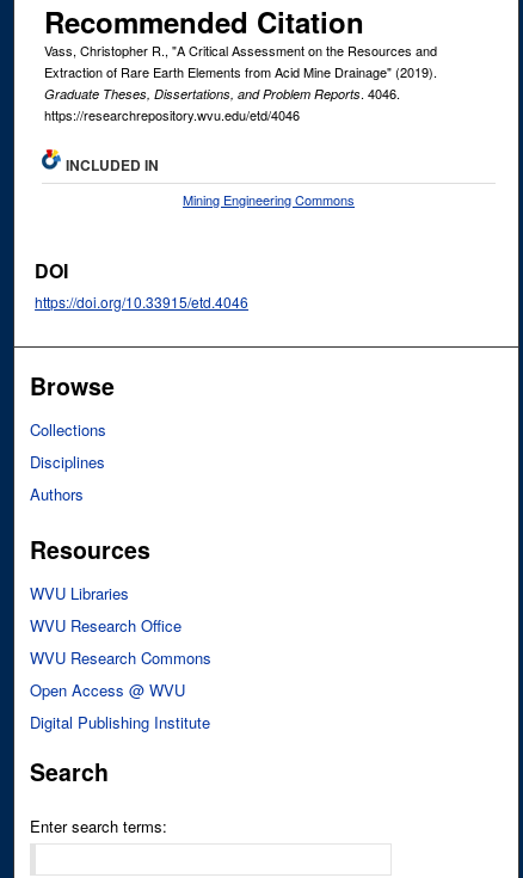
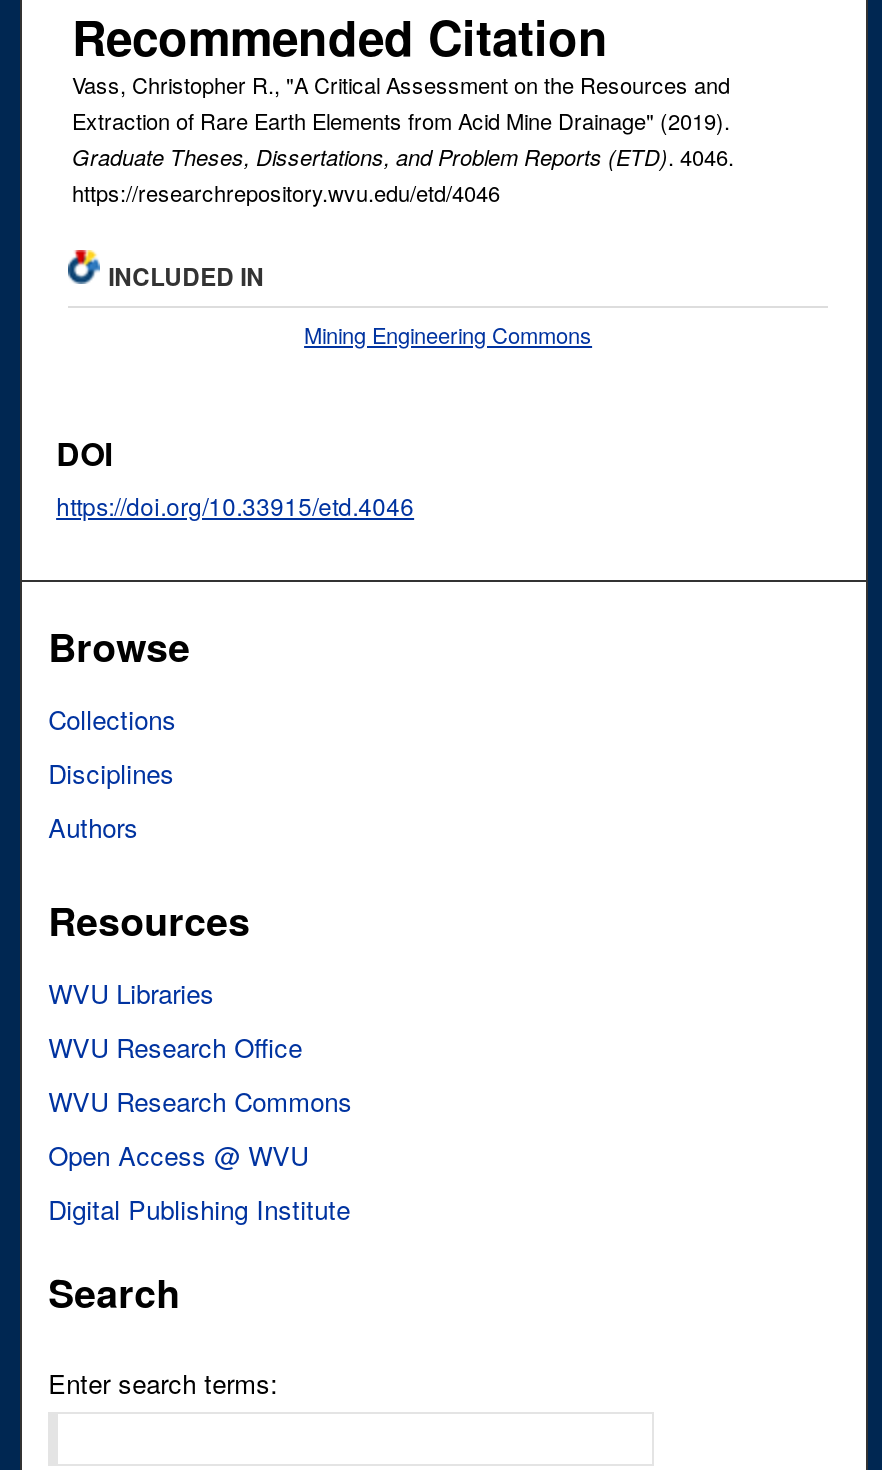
[44,83,400,102] Graduate Theses, Dissertations, and Problem Reports. 4046. -> [72,139,734,171] Graduate Theses, Dissertations, and Problem Reports (ETD). 4046.

